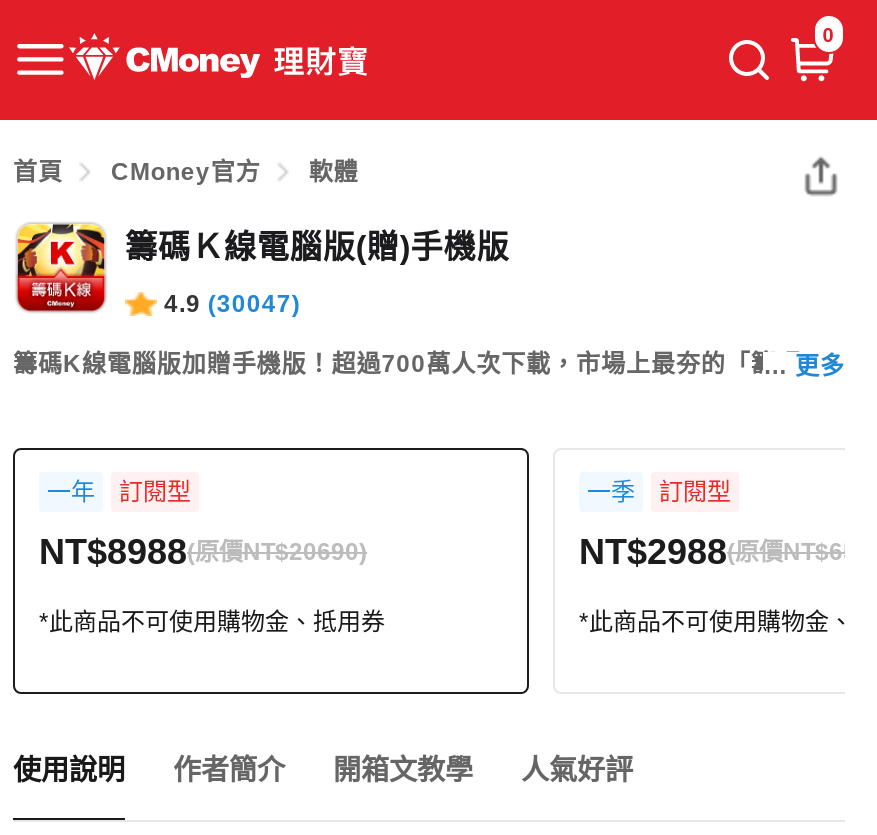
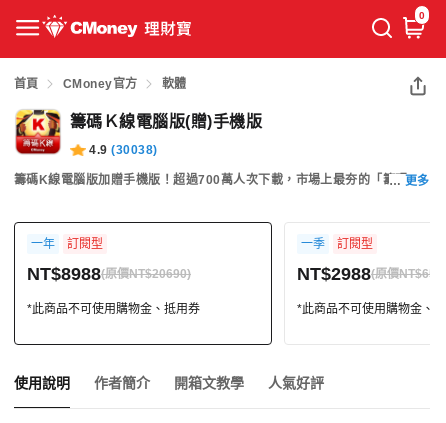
[164,290,301,318] 4.9 (30047) -> [89,143,158,157] 4.9 (30038)

